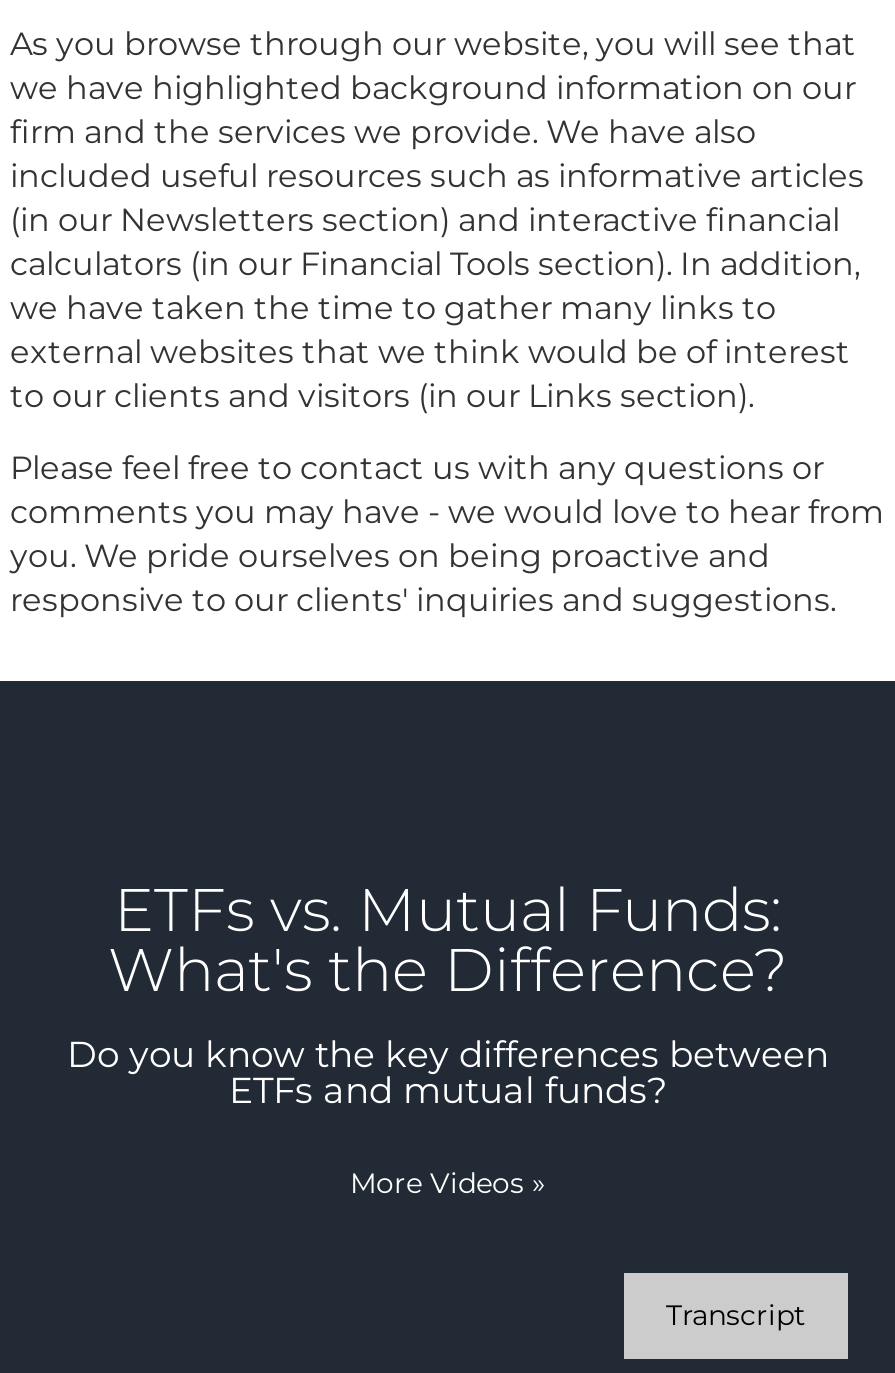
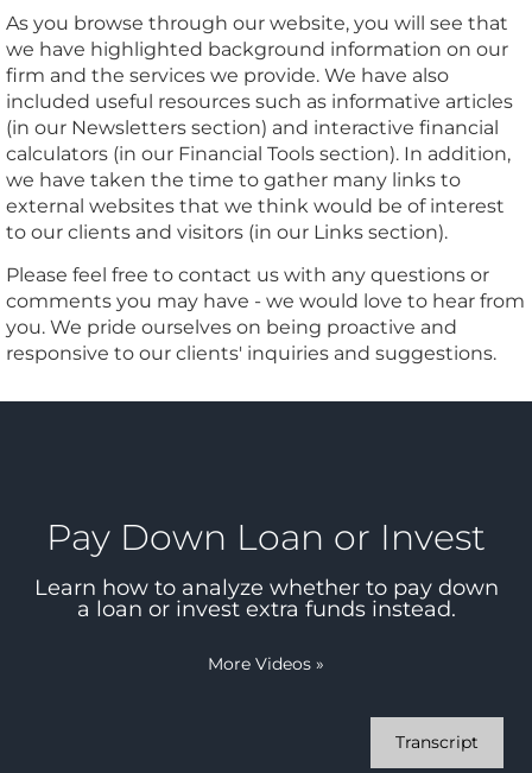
[67,872,829,1112] ETFs vs. Mutual Funds: | What's the Difference? | Do you know the key differences between | ETFs and mutual funds? -> [34,515,498,622] Pay Down Loan or Invest | Learn how to analyze whether to pay down | a loan or invest extra funds instead.

